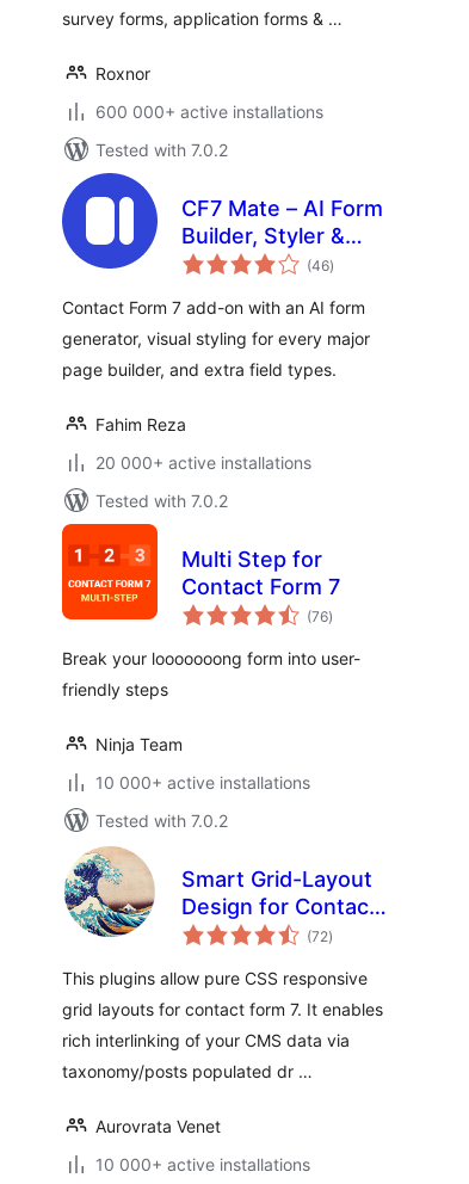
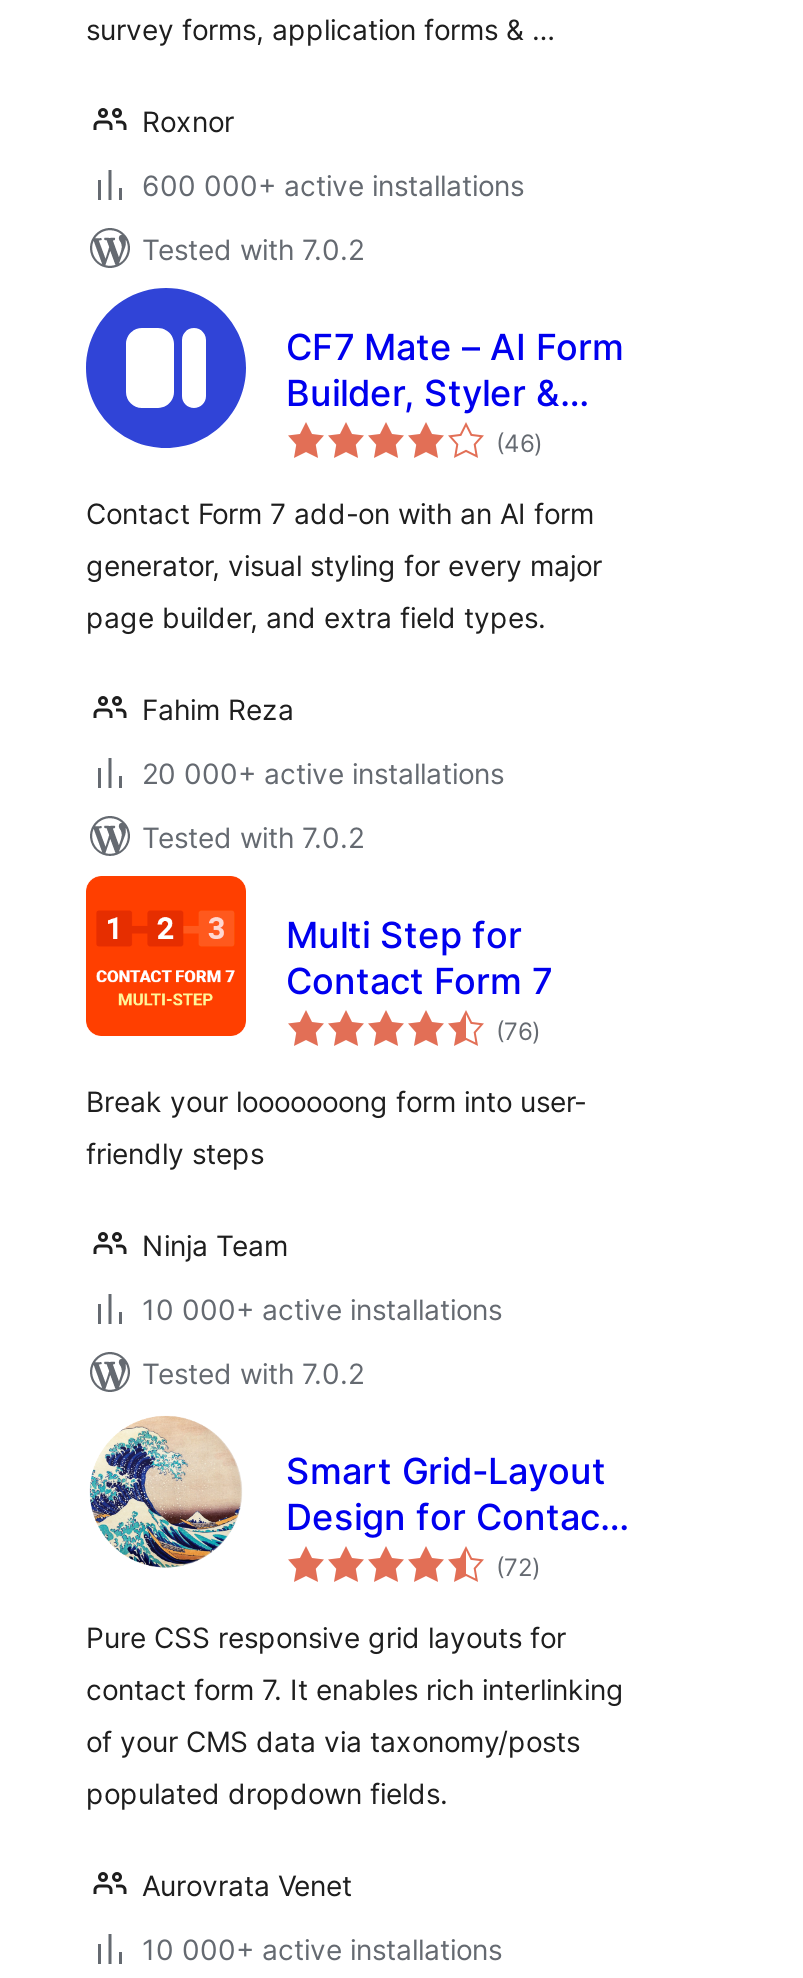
[62,968,368,988] This plugins allow pure CSS responsive -> [86,1620,566,1654] Pure CSS responsive grid layouts for
[62,999,383,1019] grid layouts for contact form 7. It enables -> [86,1672,624,1706] contact form 7. It enables rich interlinking
[62,1030,350,1050] rich interlinking of your CMS data via -> [86,1724,580,1758] of your CMS data via taxonomy/posts
[62,1061,313,1081] taxonomy/posts populated dr … -> [86,1776,448,1810] populated dropdown fields.

